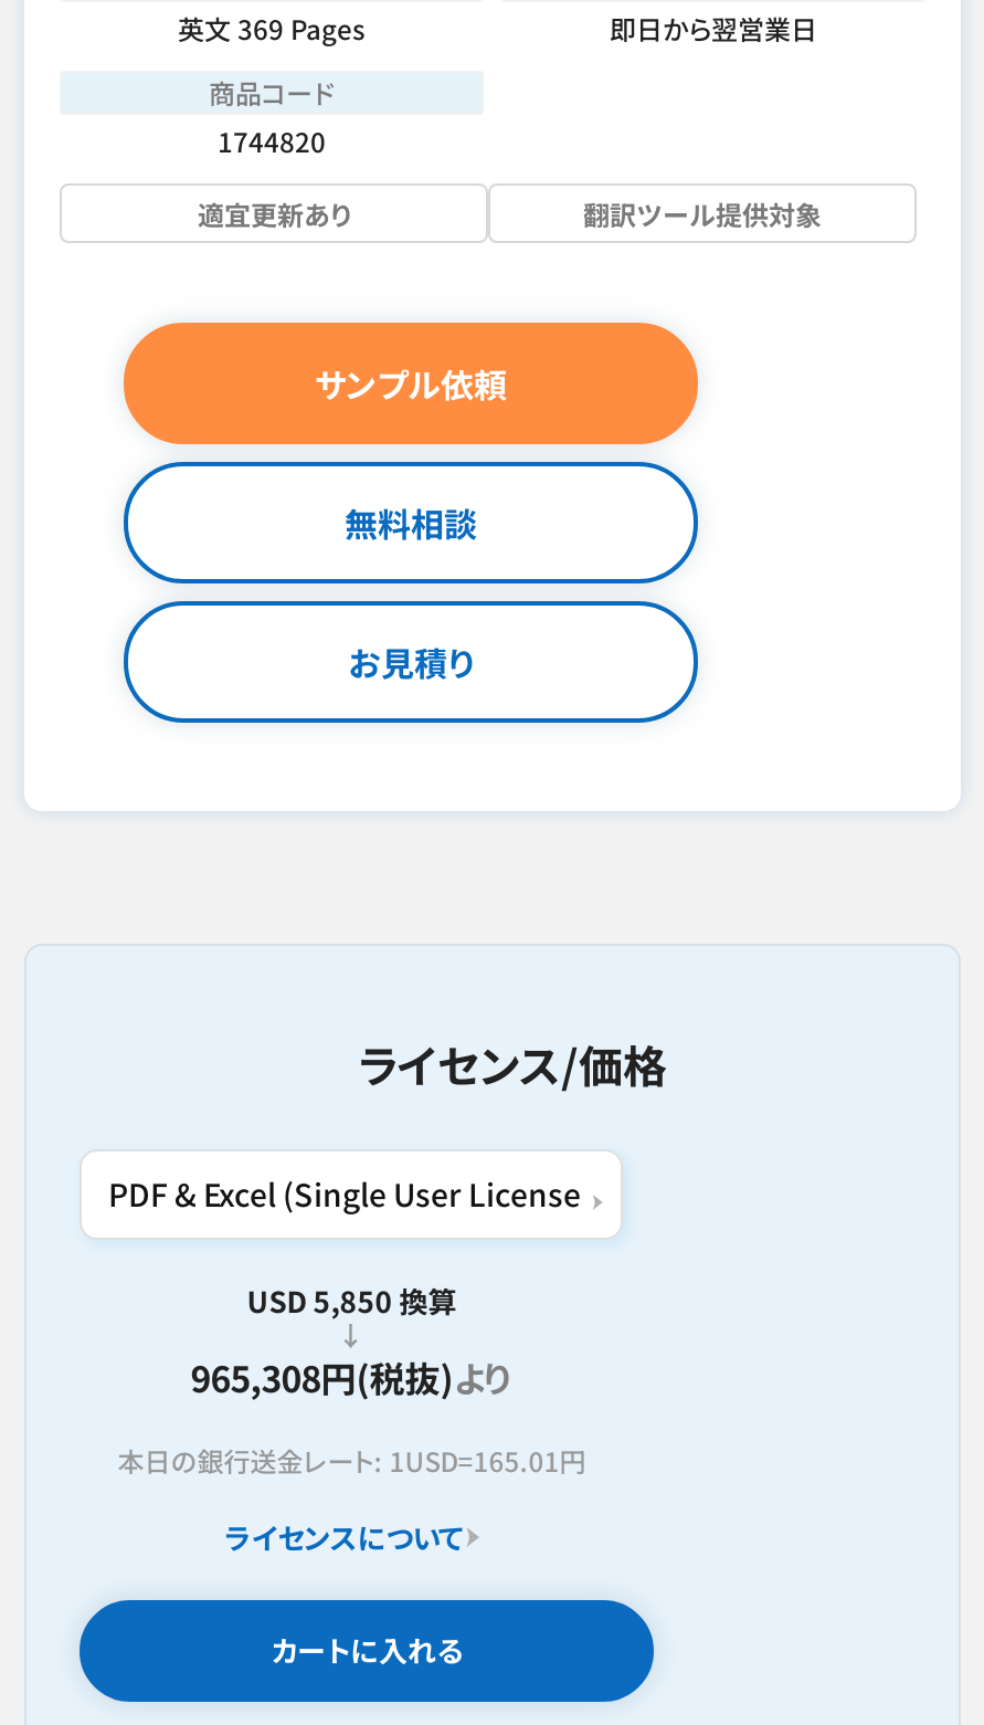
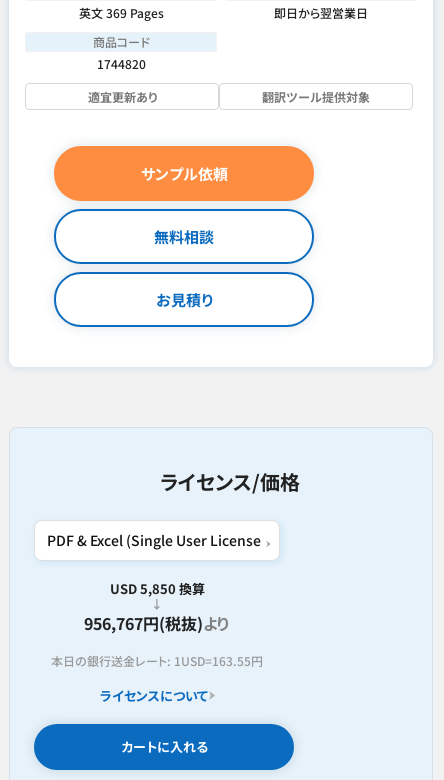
[190,1350,513,1403] 965,308円(税抜)より -> [84,611,230,635] 956,767円(税抜)より
[118,1440,586,1478] 本日の銀行送金レート: 1USD=165.01円 -> [51,652,263,669] 本日の銀行送金レート: 1USD=163.55円

